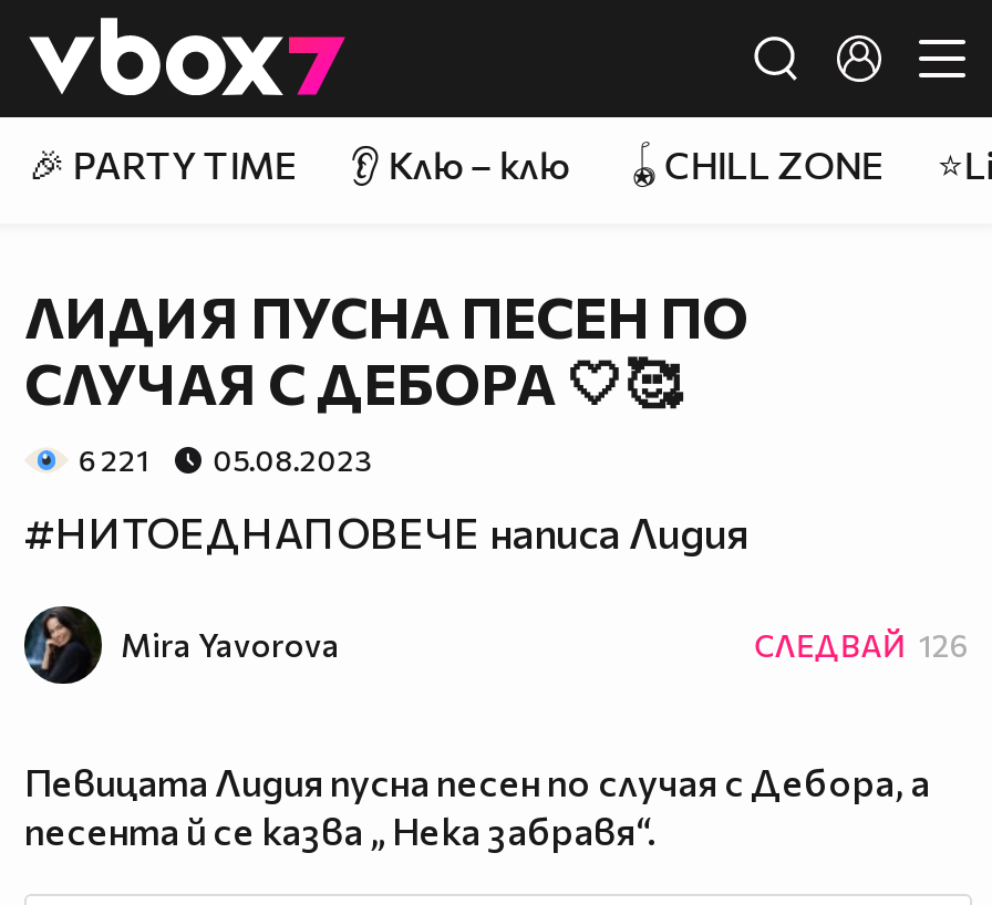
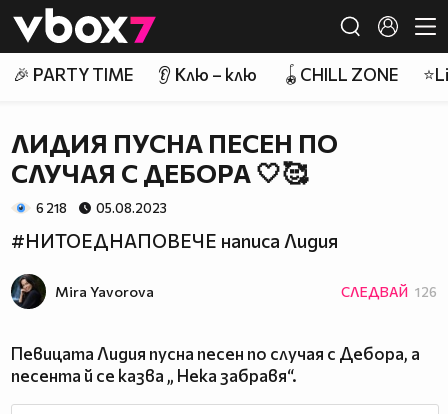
[79,442,371,478] 6 221 05.08.2023 -> [36,200,167,216] 6 218 05.08.2023

